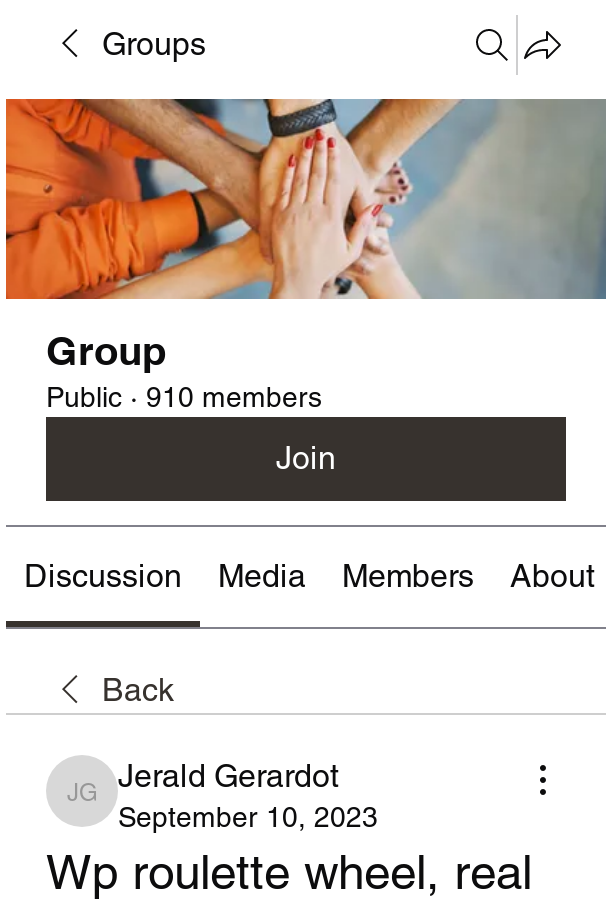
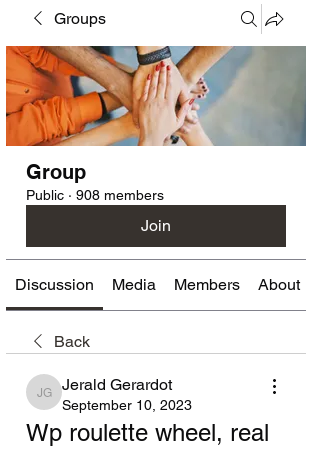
[46,381,322,413] Public · 910 members -> [26,187,164,203] Public · 908 members

